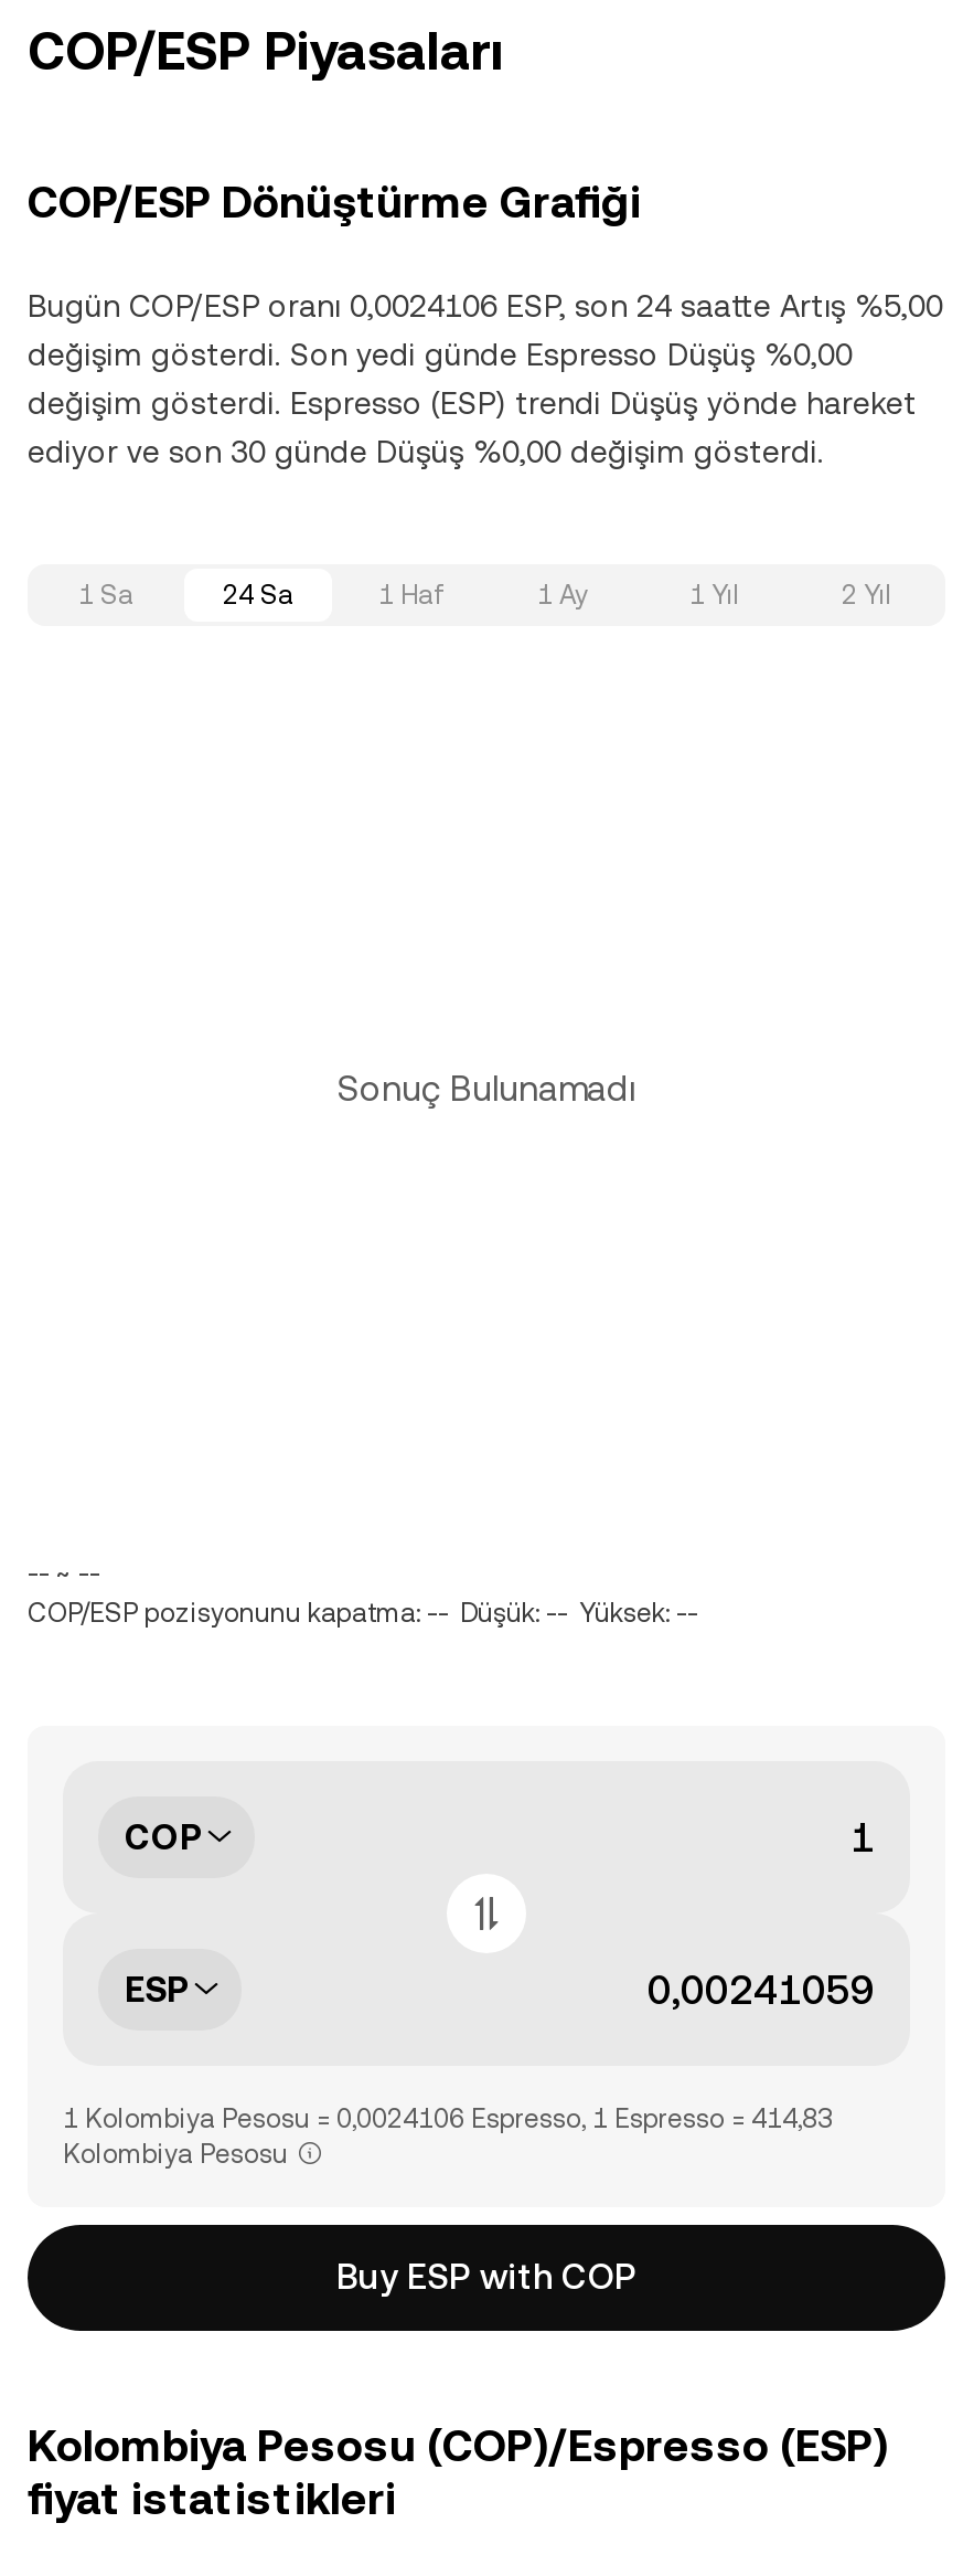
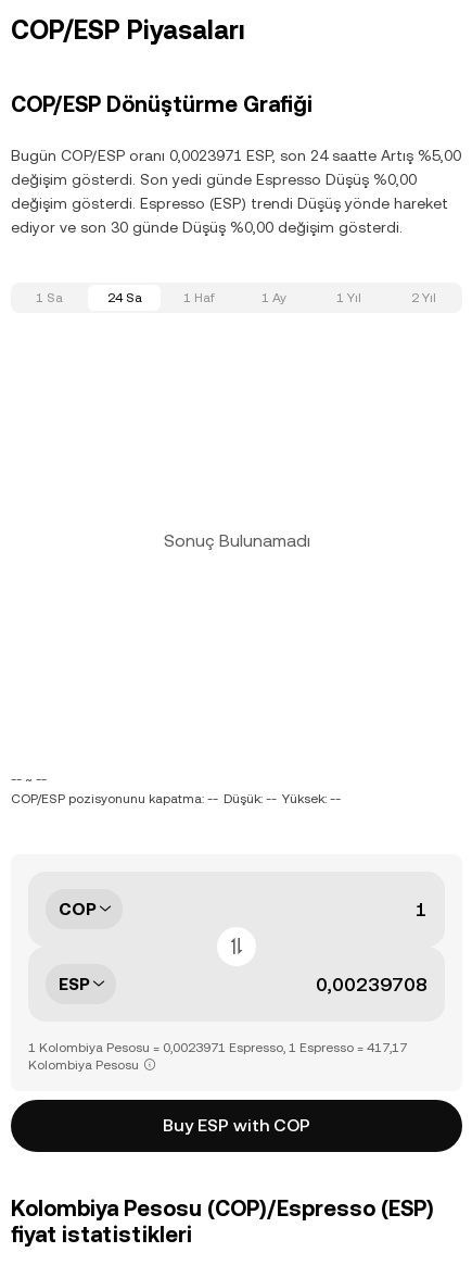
[28,288,943,324] Bugün COP/ESP oranı 0,0024106 ESP, son 24 saatte Artış %5,00 -> [11,147,461,164] Bugün COP/ESP oranı 0,0023971 ESP, son 24 saatte Artış %5,00
[63,2103,833,2134] 1 Kolombiya Pesosu = 0,0024106 Espresso, 1 Espresso = 414,83 -> [28,1040,407,1055] 1 Kolombiya Pesosu = 0,0023971 Espresso, 1 Espresso = 417,17

